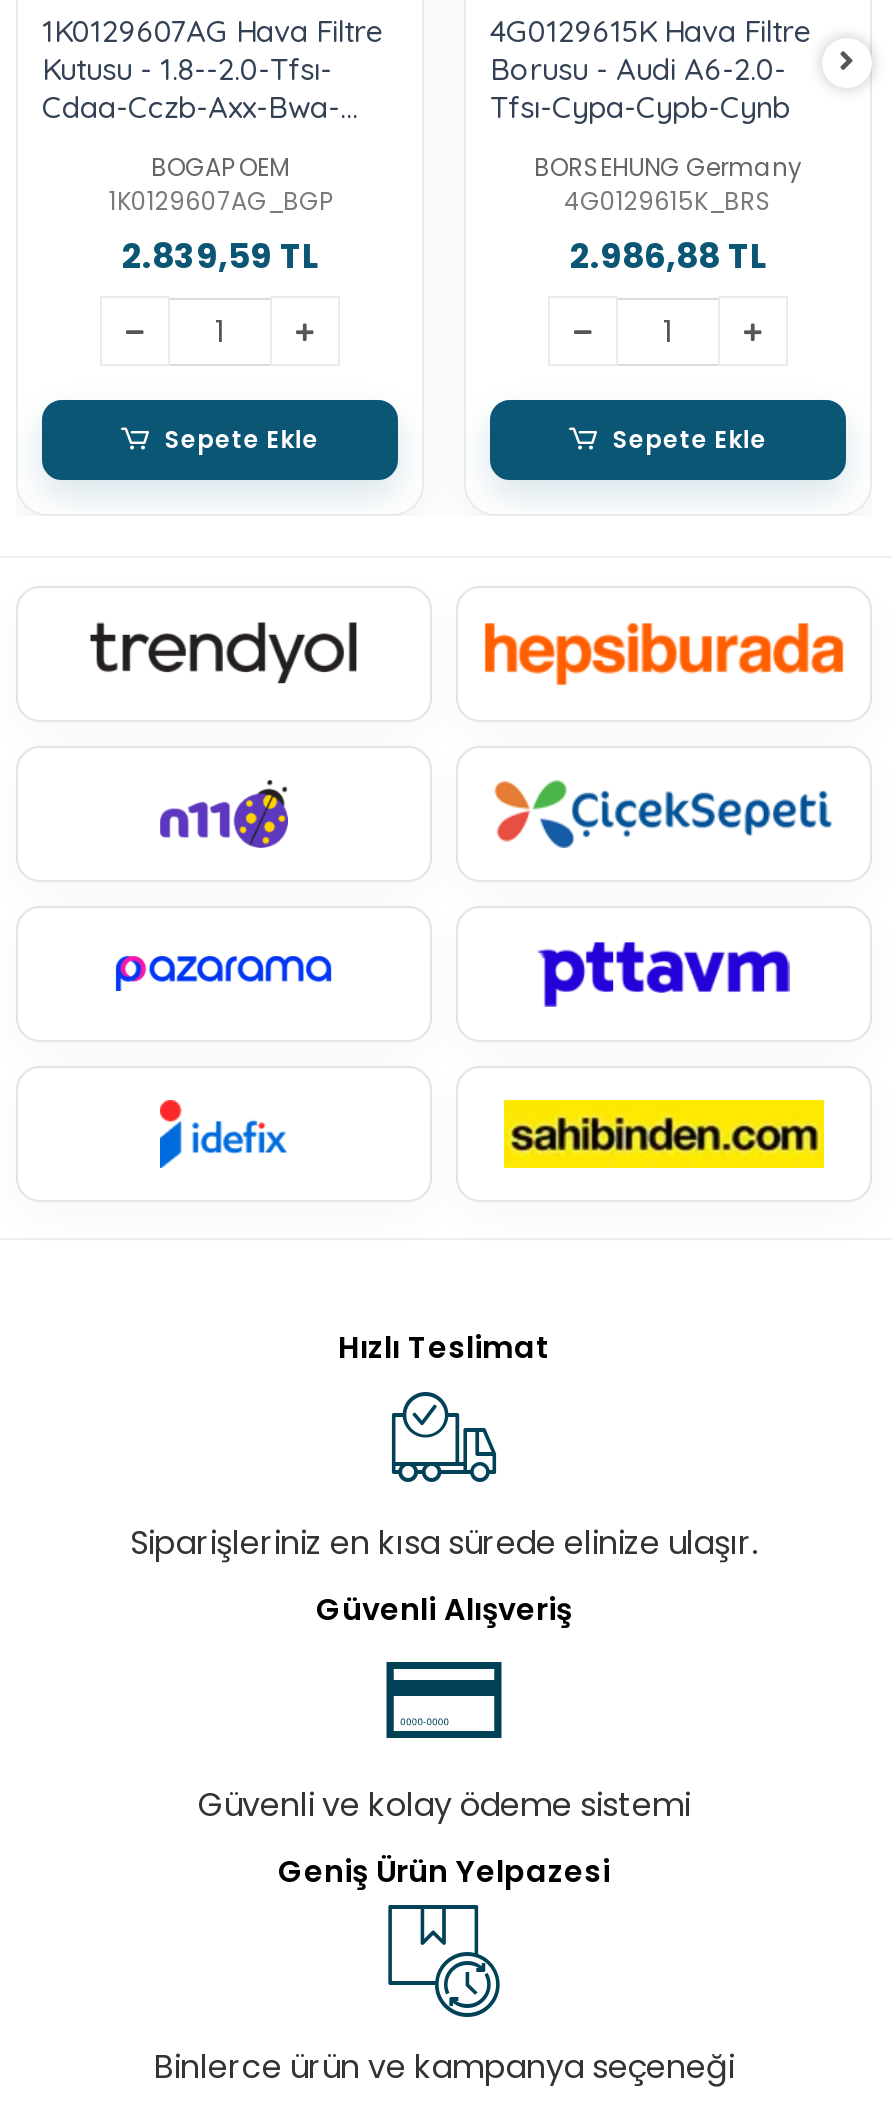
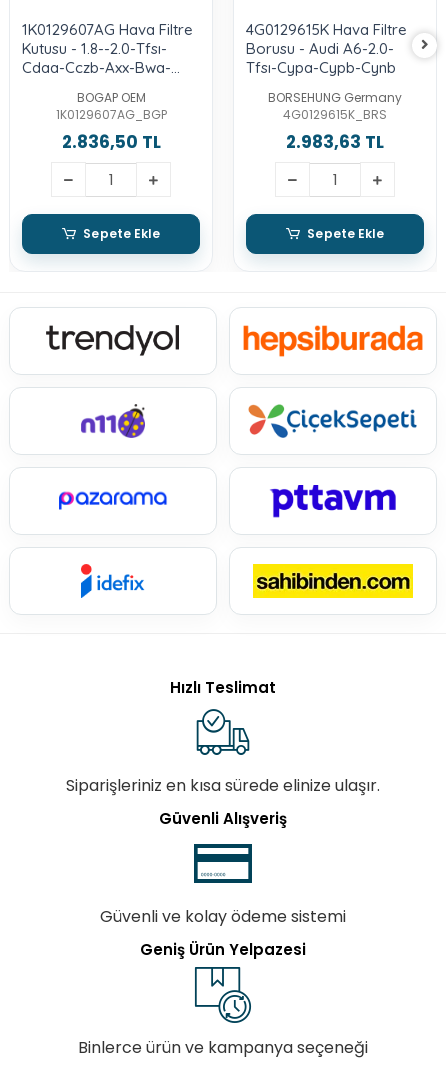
[122,232,318,280] 2.839,59 TL -> [61,130,160,154] 2.836,50 TL
[570,232,766,280] 2.986,88 TL -> [286,130,384,154] 2.983,63 TL

